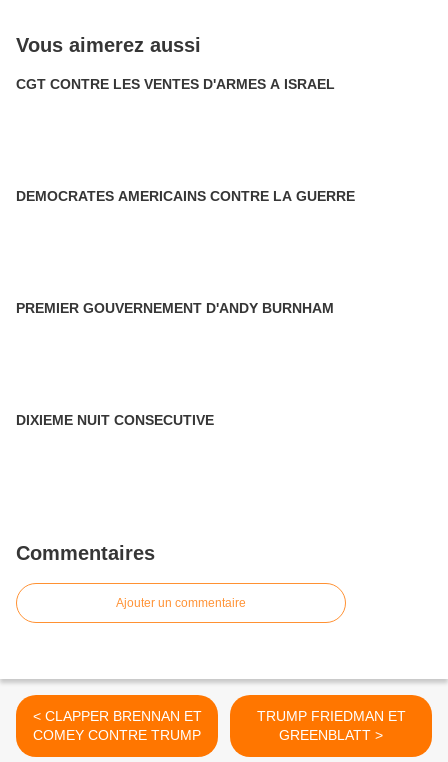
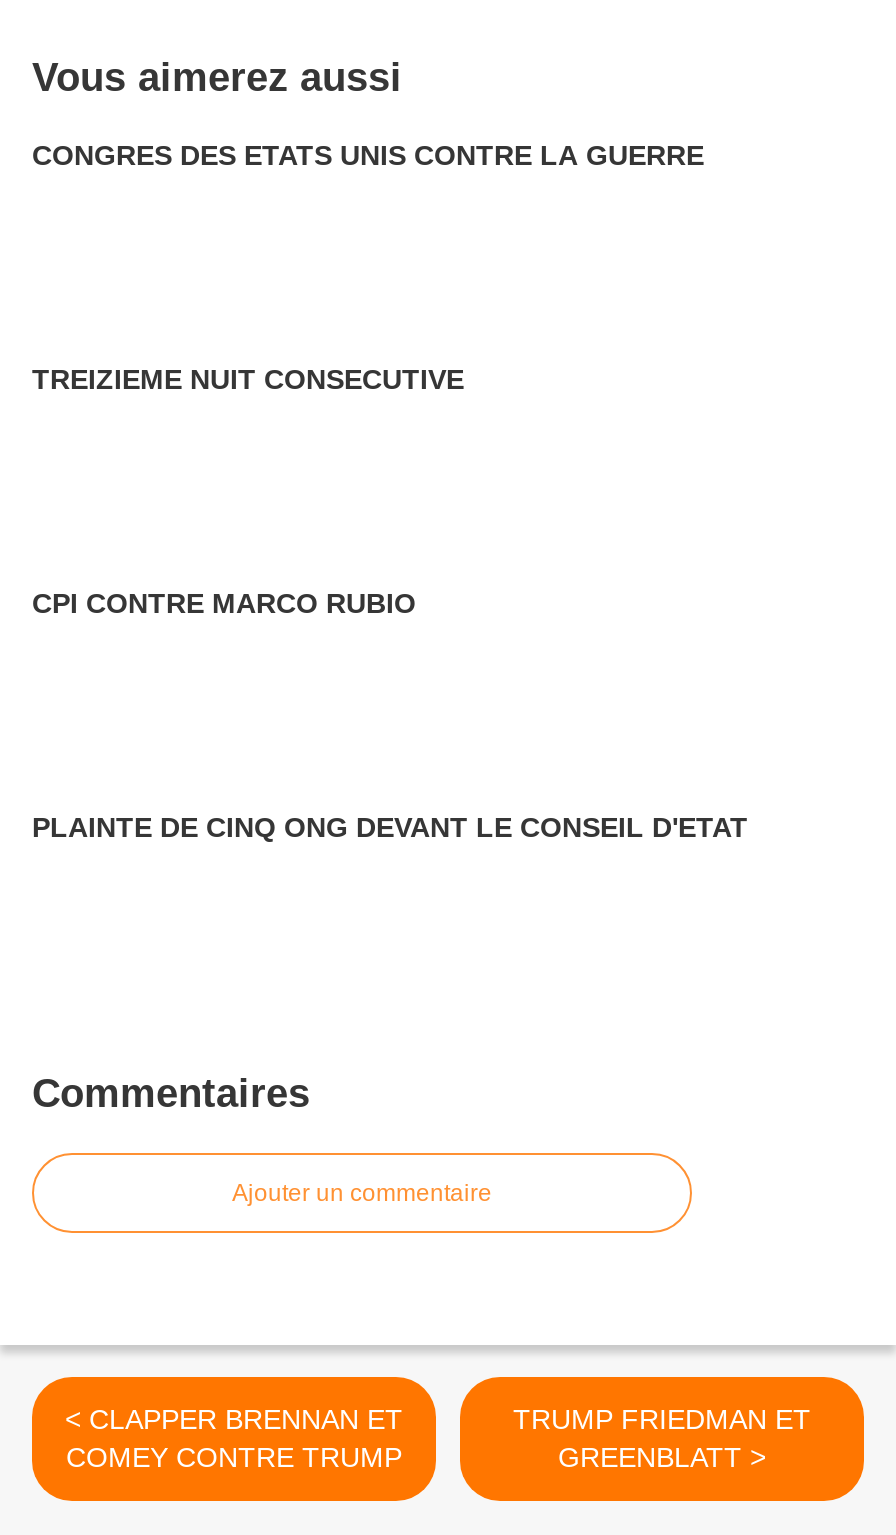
[16,76,335,92] CGT CONTRE LES VENTES D'ARMES A ISRAEL -> [32,139,704,171] CONGRES DES ETATS UNIS CONTRE LA GUERRE
[16,188,355,204] DEMOCRATES AMERICAINS CONTRE LA GUERRE -> [32,363,464,395] TREIZIEME NUIT CONSECUTIVE
[16,300,334,316] PREMIER GOUVERNEMENT D'ANDY BURNHAM -> [32,587,416,619] CPI CONTRE MARCO RUBIO
[16,412,214,428] DIXIEME NUIT CONSECUTIVE -> [32,811,748,843] PLAINTE DE CINQ ONG DEVANT LE CONSEIL D'ETAT

